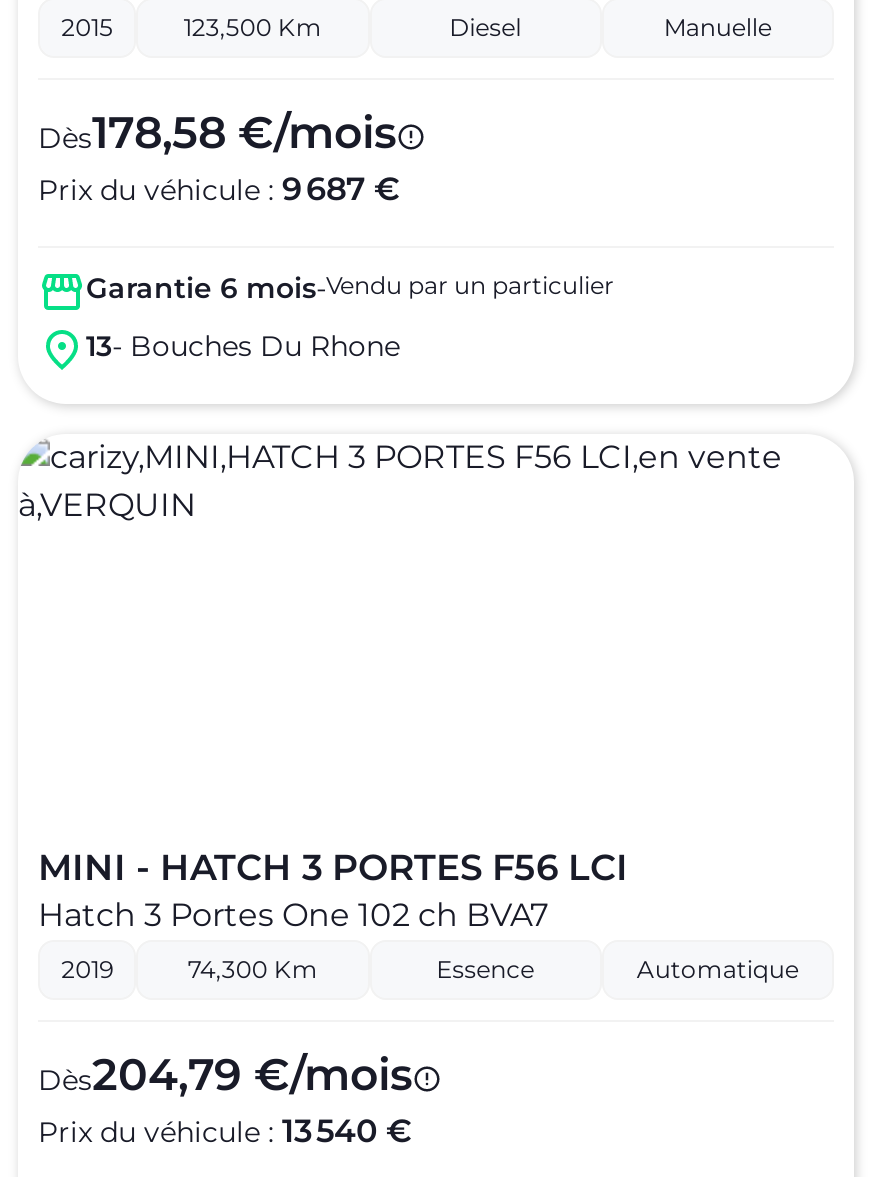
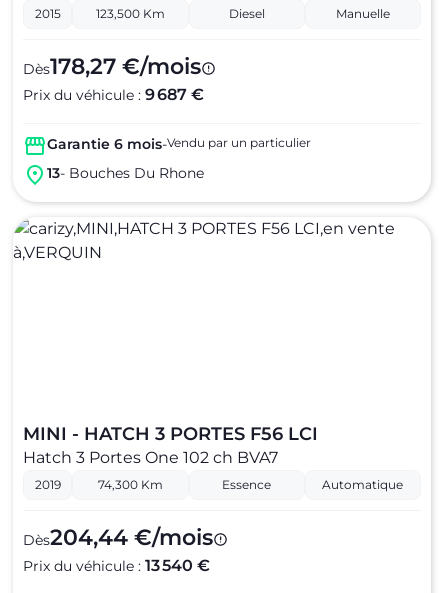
[38,106,396,160] Dès178,58 €/mois -> [23,53,201,80] Dès178,27 €/mois
[38,1048,412,1102] Dès204,79 €/mois -> [23,524,213,551] Dès204,44 €/mois

